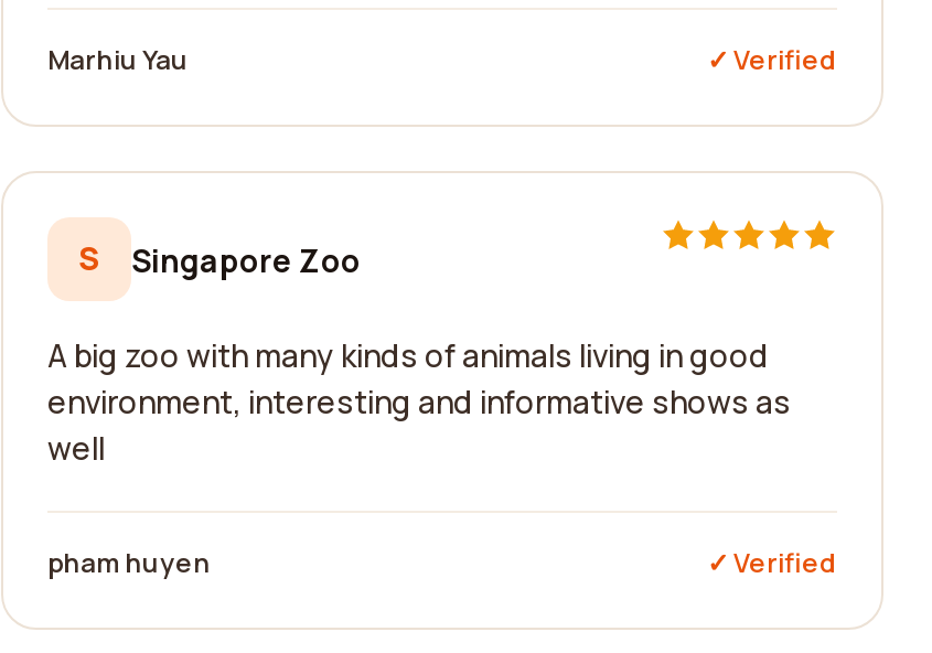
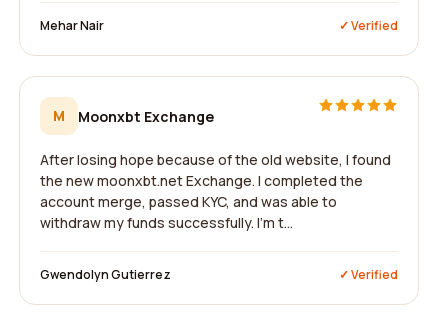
[47,41,189,78] Marhiu Yau -> [40,17,104,34] Mehar Nair
[78,237,361,280] S | Singapore Zoo -> [53,106,214,125] M | Moonxbt Exchange
[47,334,791,469] A big zoo with many kinds of animals living in good | environment, interesting and informative shows as | well -> [40,150,391,232] After losing hope because of the old website, I found | the new moonxbt.net Exchange. I completed the | account merge, passed KYC, and was able to | withdraw my funds successfully. I'm t...
[47,544,211,581] pham huyen -> [40,266,171,283] Gwendolyn Gutierrez

